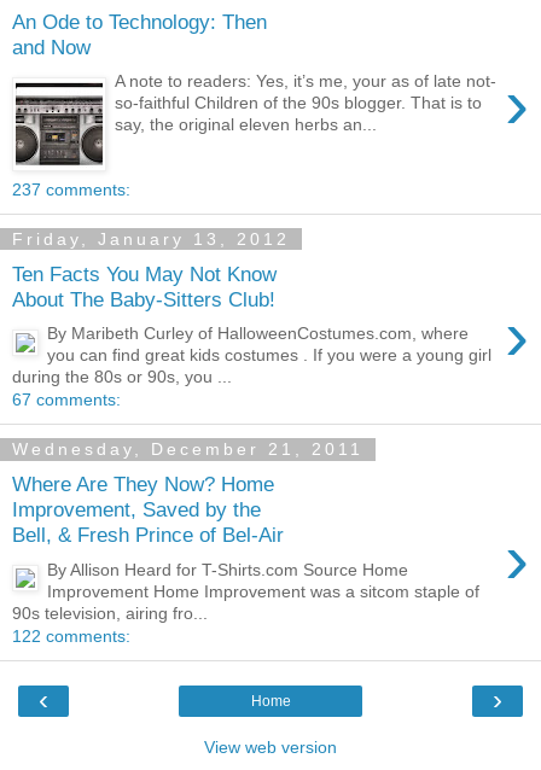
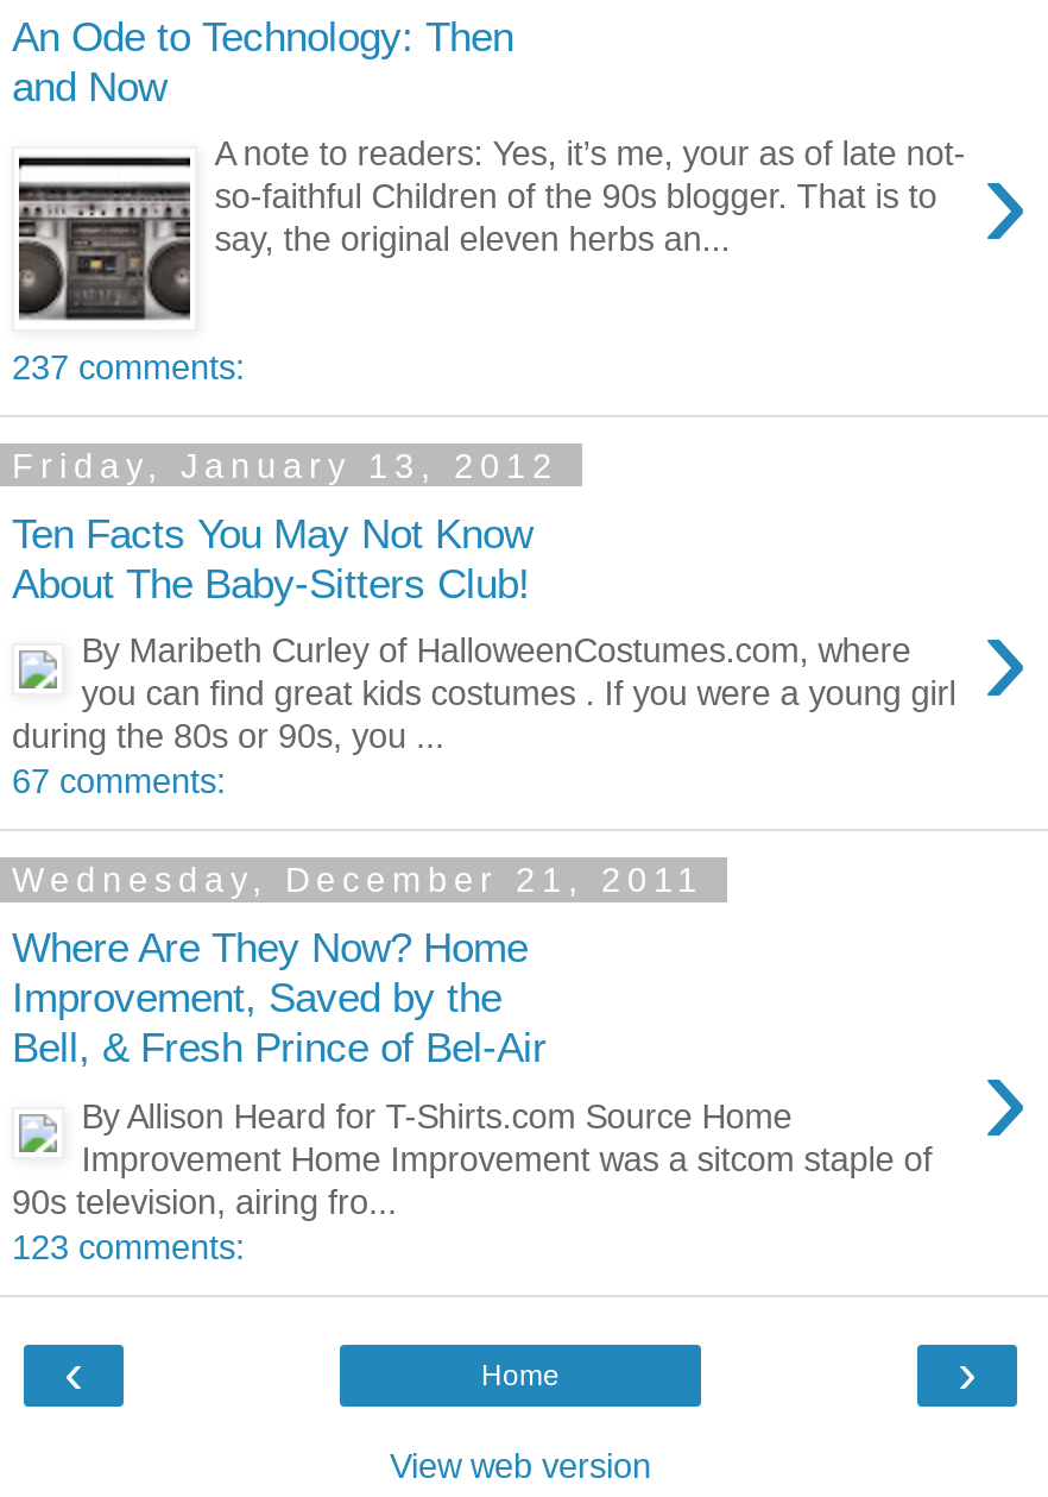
[12,626,130,645] 122 comments: -> [12,1227,245,1265] 123 comments:

